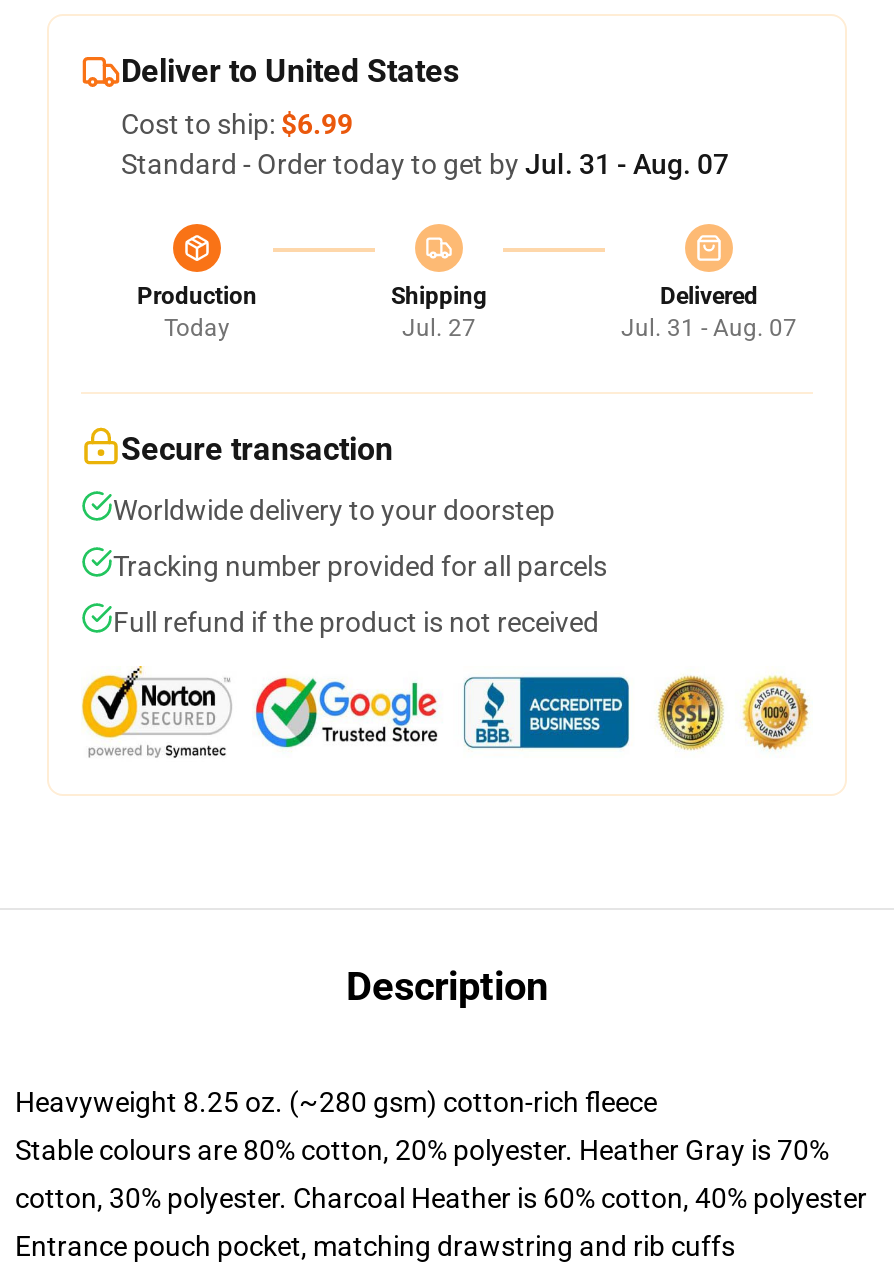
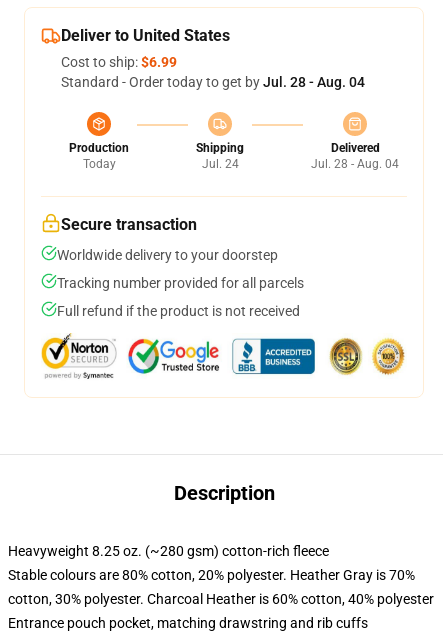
[121,148,729,180] Standard - Order today to get by Jul. 31 - Aug. 07 -> [61,74,365,90] Standard - Order today to get by Jul. 28 - Aug. 04
[402,314,476,342] Jul. 27 -> [201,157,238,171] Jul. 24
[621,314,797,342] Jul. 31 - Aug. 07 -> [311,157,399,171] Jul. 28 - Aug. 04

